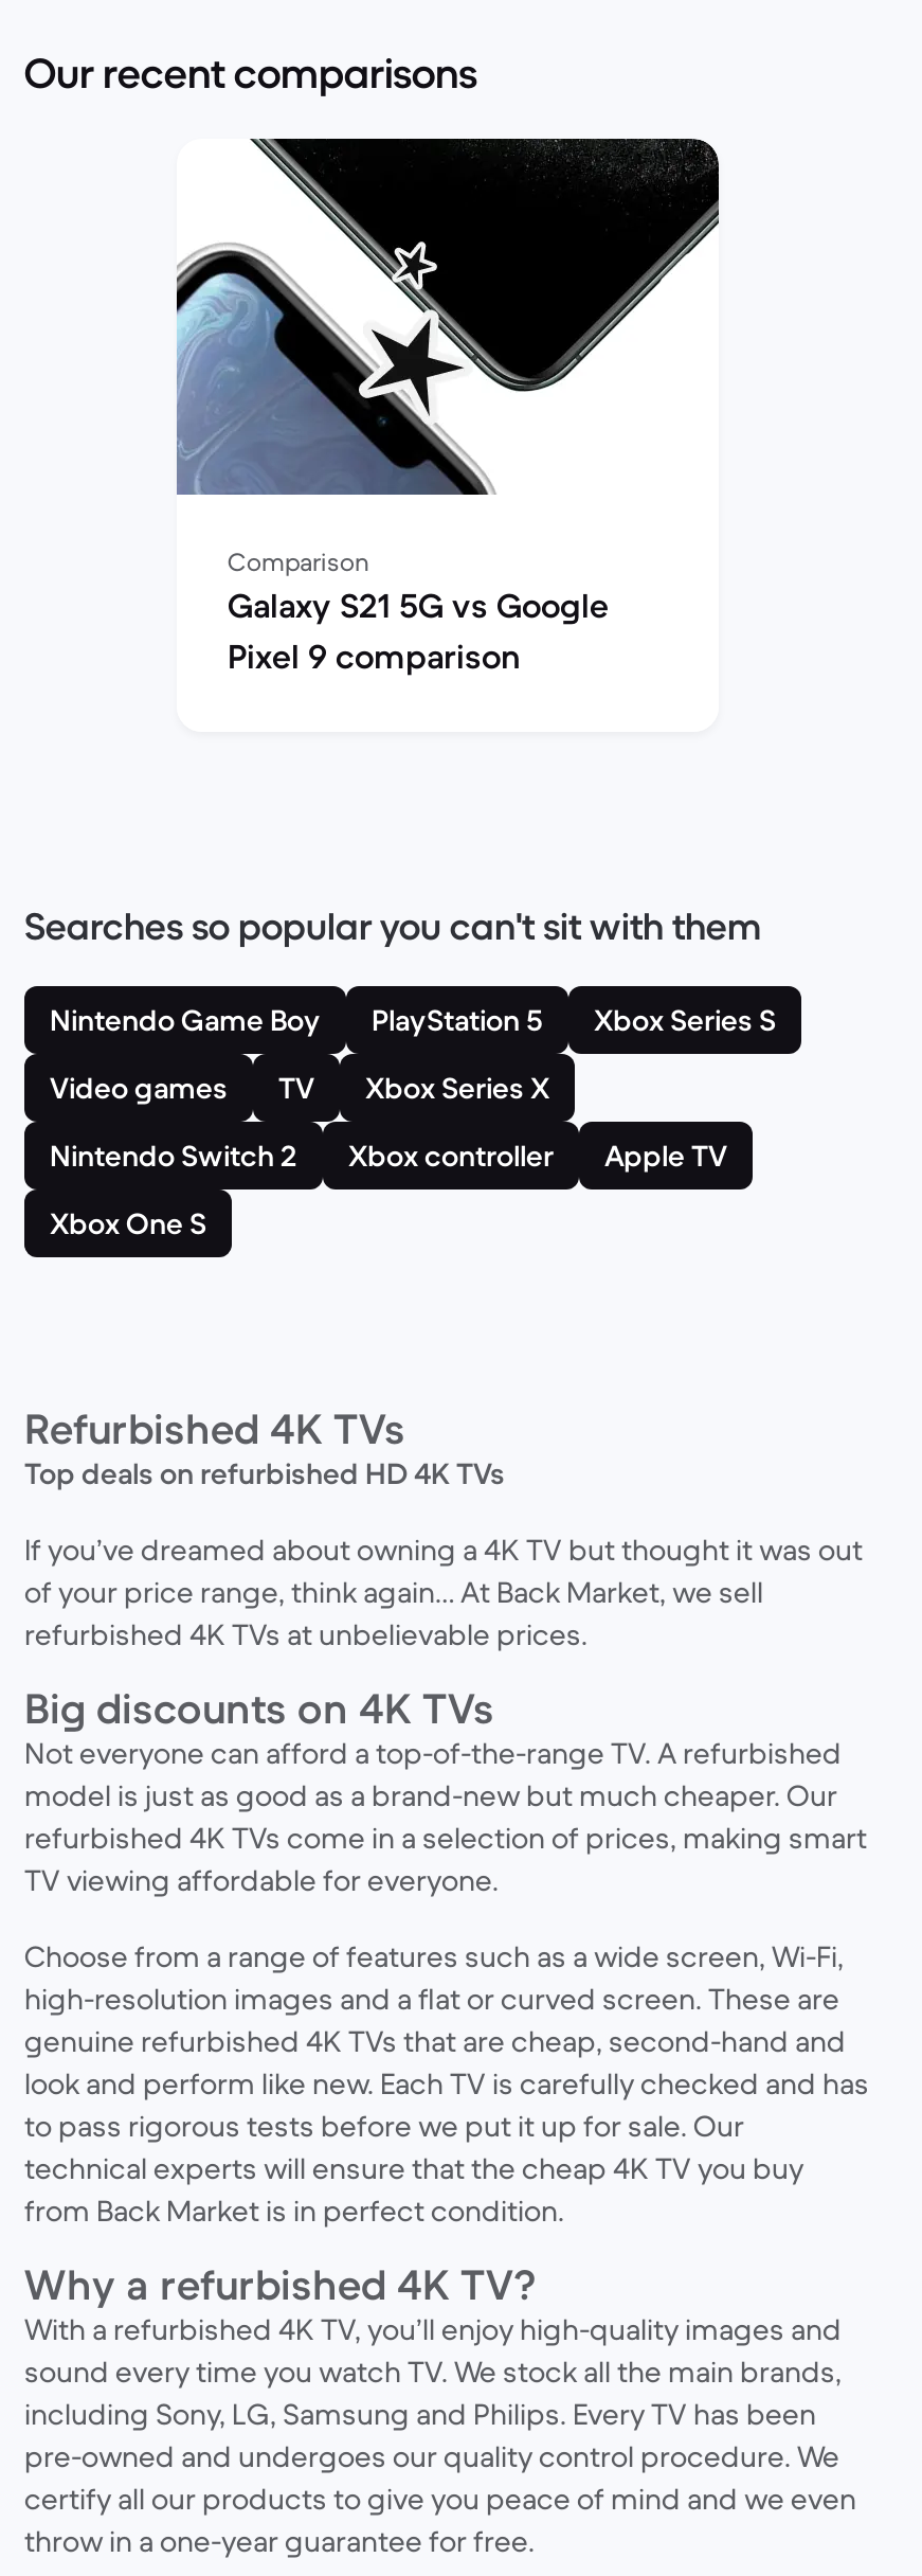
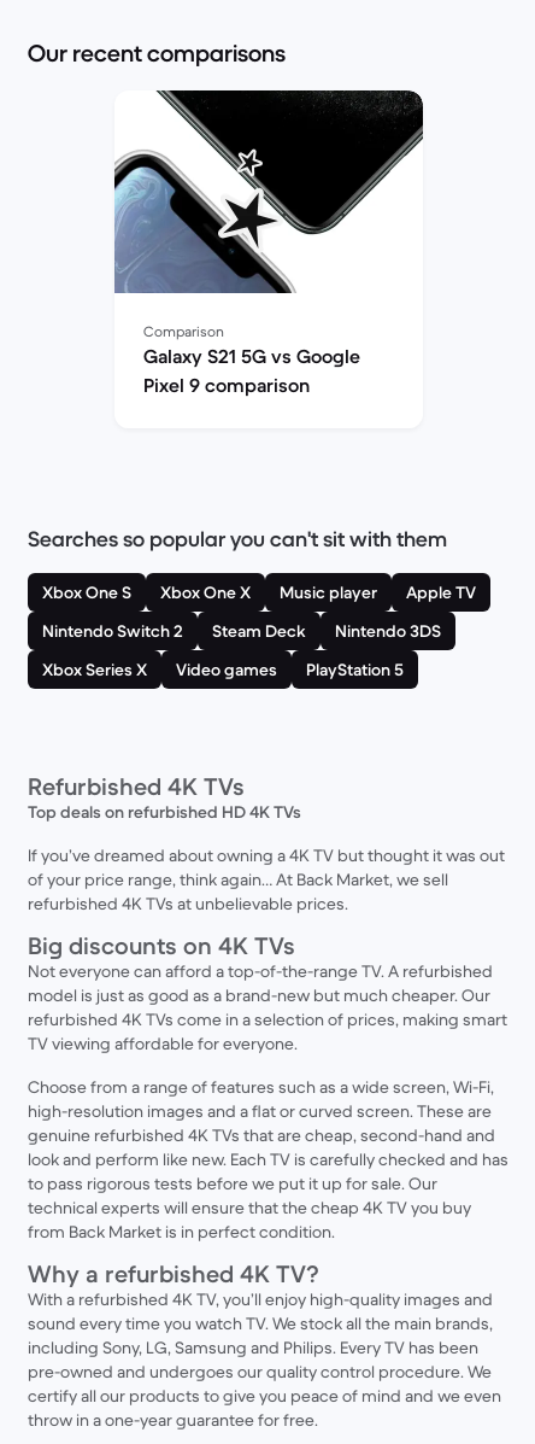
moved [50,1001,549,1107] -> [42,659,404,680]: Xbox Series X | Video games | PlayStation 5
[50,1001,776,1175] Nintendo Game Boy | Xbox Series S | TV | Xbox controller -> none
moved [50,1137,727,1175] -> [42,581,476,642]: Apple TV | Nintendo Switch 2
moved [50,1204,206,1242] -> [42,581,131,603]: Xbox One S
none -> [160,581,441,642] Xbox One X | Music player | Steam Deck | Nintendo 3DS

